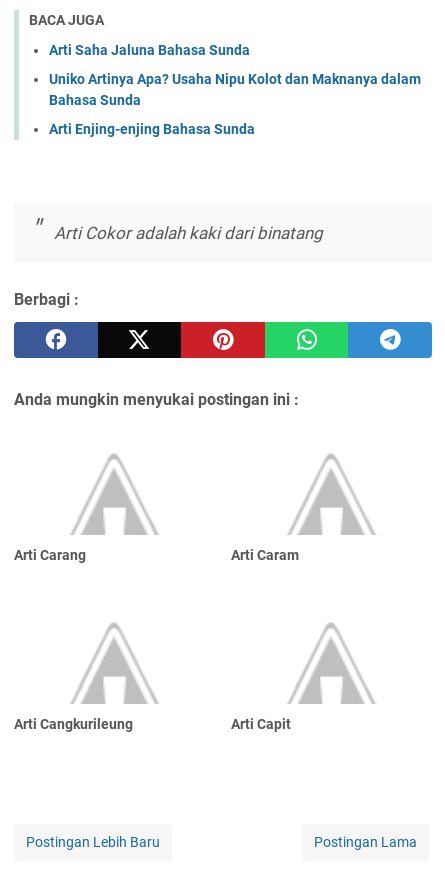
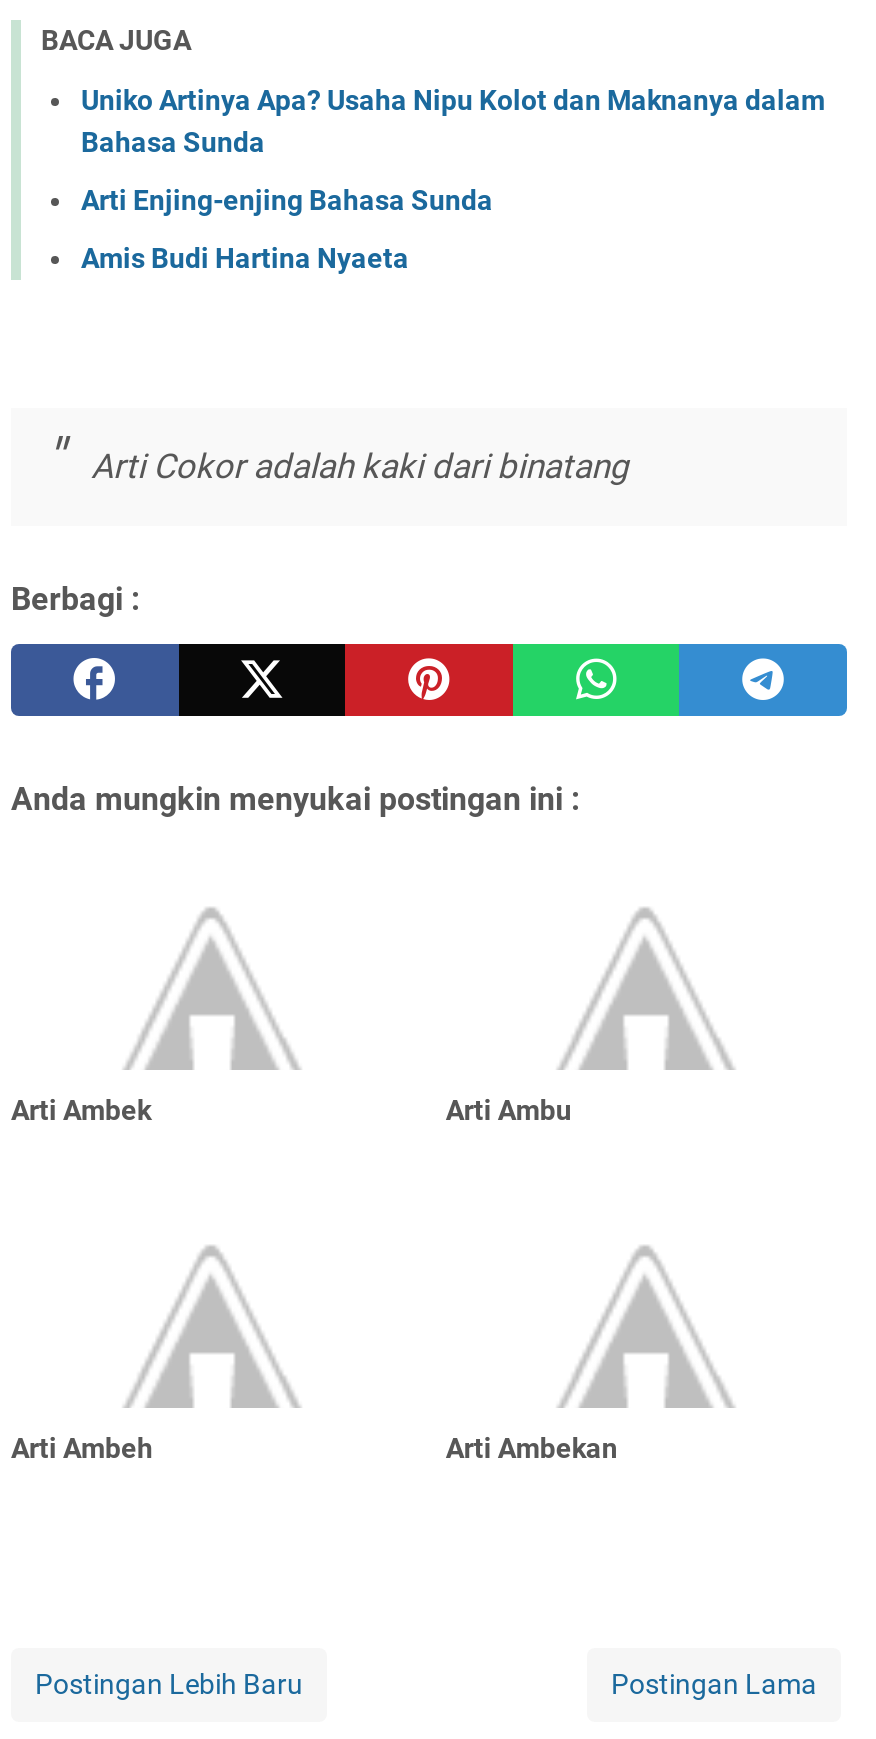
[49,42,250,58] Arti Saha Jaluna Bahasa Sunda -> none
moved [49,71,421,137] -> [81,85,825,217]: Uniko Artinya Apa? Usaha Nipu Kolot dan Maknanya dalam | Bahasa Sunda | Arti Enjing-enjing Bahasa Sunda
none -> [81,243,409,275] Amis Budi Hartina Nyaeta
[14,547,86,563] Arti Carang -> [11,1094,151,1126] Arti Ambek
[231,547,299,563] Arti Caram -> [446,1094,572,1126] Arti Ambu
[14,716,133,732] Arti Cangkurileung -> [11,1432,153,1464] Arti Ambeh
[231,716,291,732] Arti Capit -> [446,1432,618,1464] Arti Ambekan

